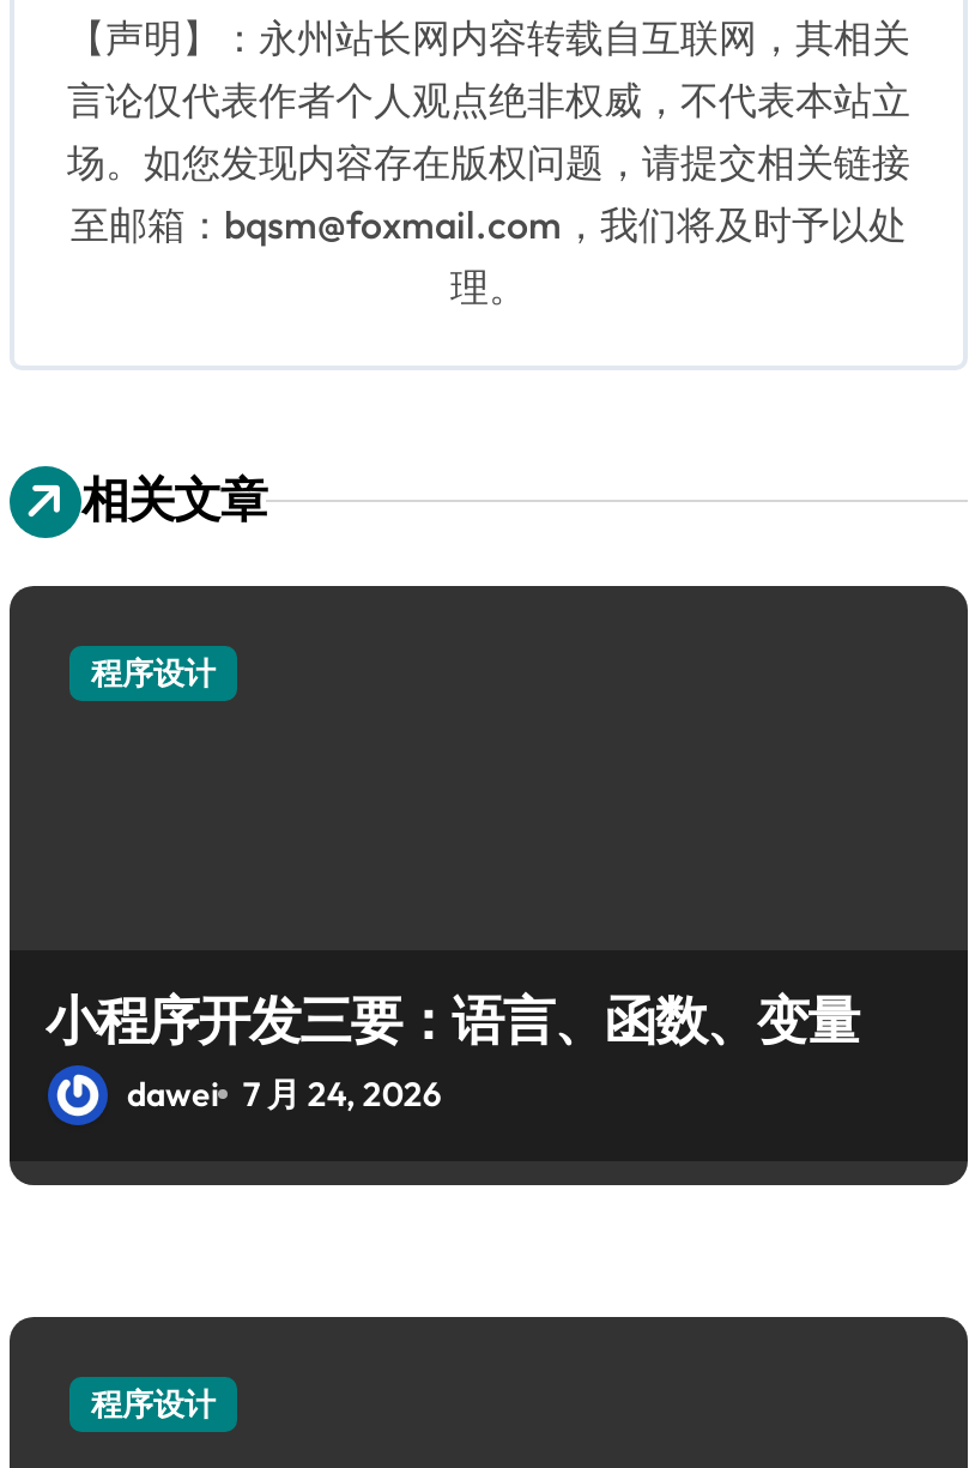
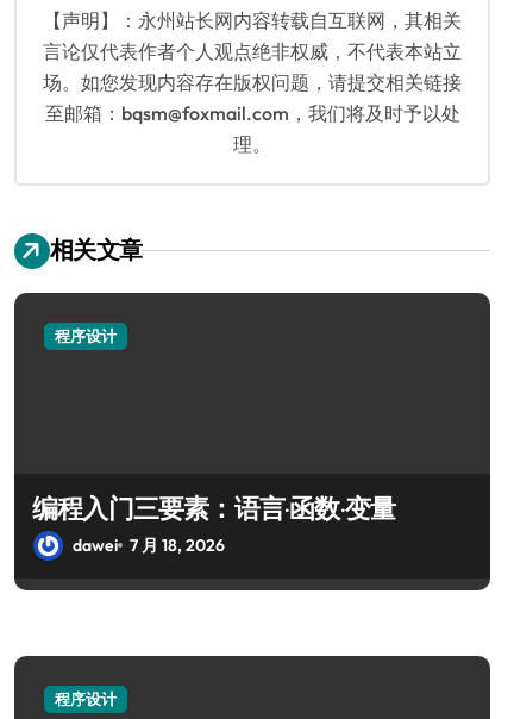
[46,986,858,1053] 小程序开发三要：语言、函数、变量 -> [32,492,395,525] 编程入门三要素：语言·函数·变量
[127,1073,442,1116] dawei 7 月 24, 2026 -> [73,534,225,556] dawei 7 月 18, 2026

